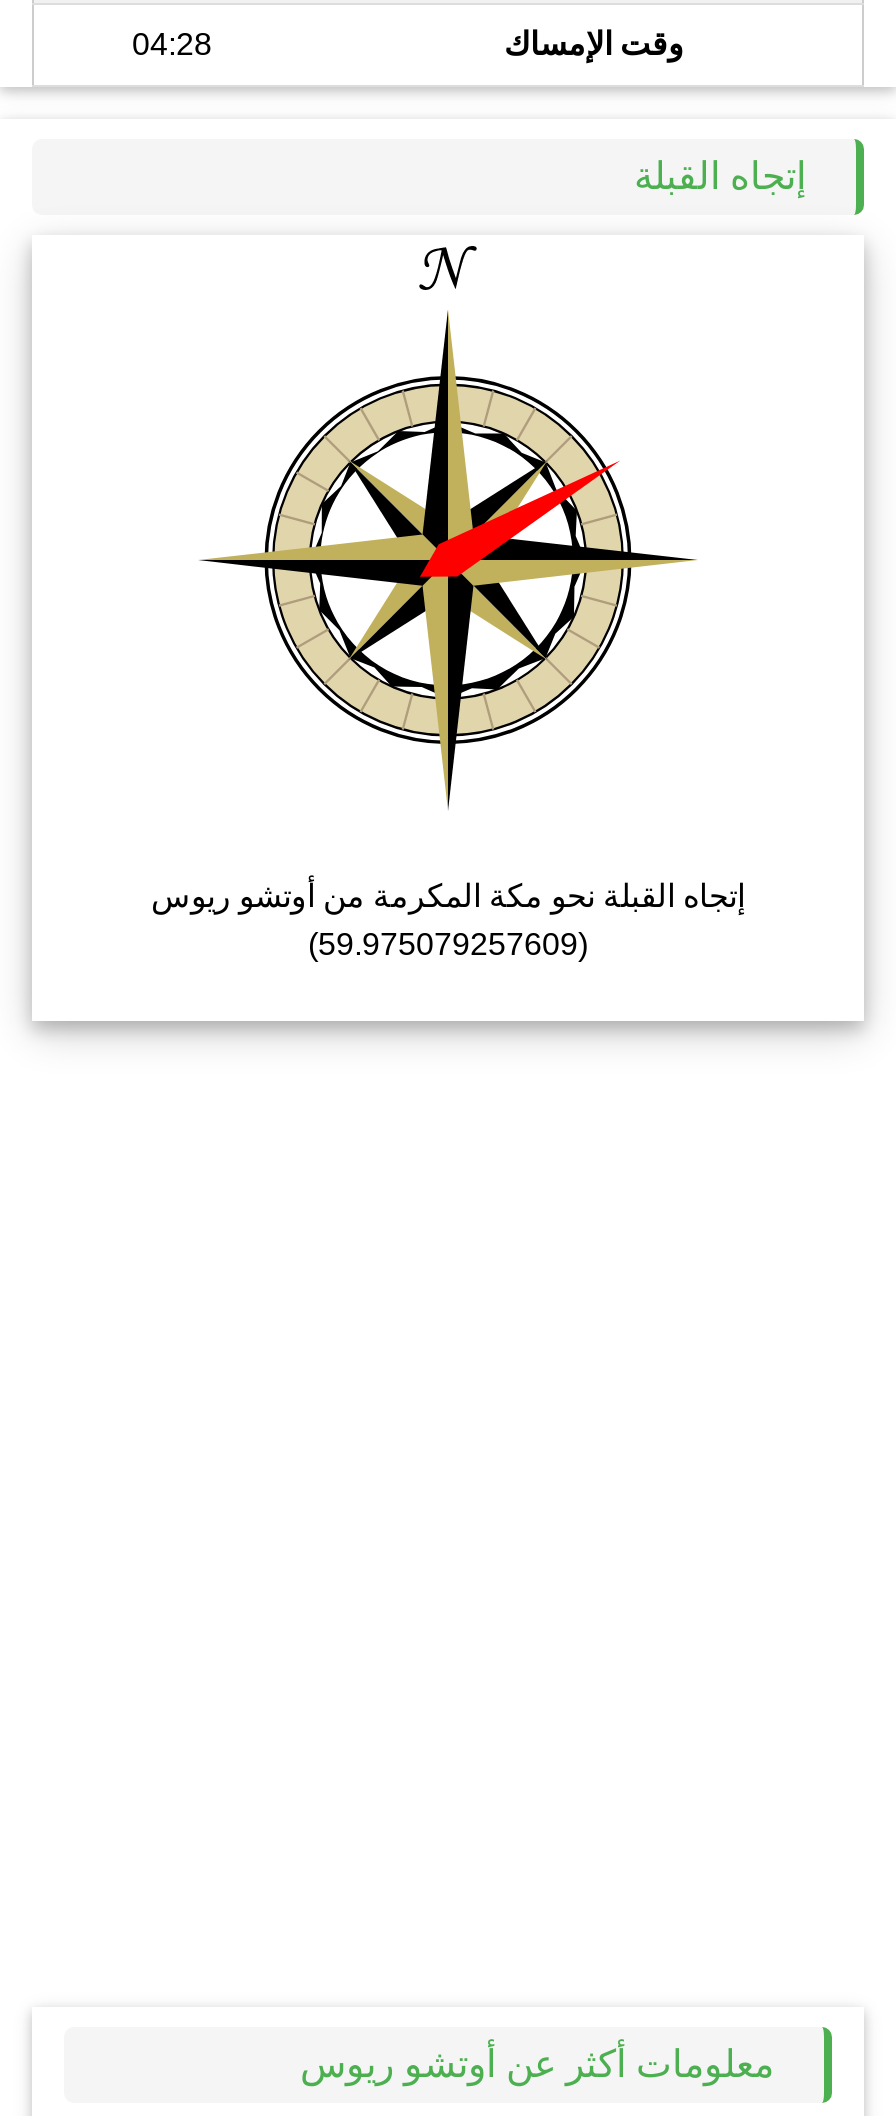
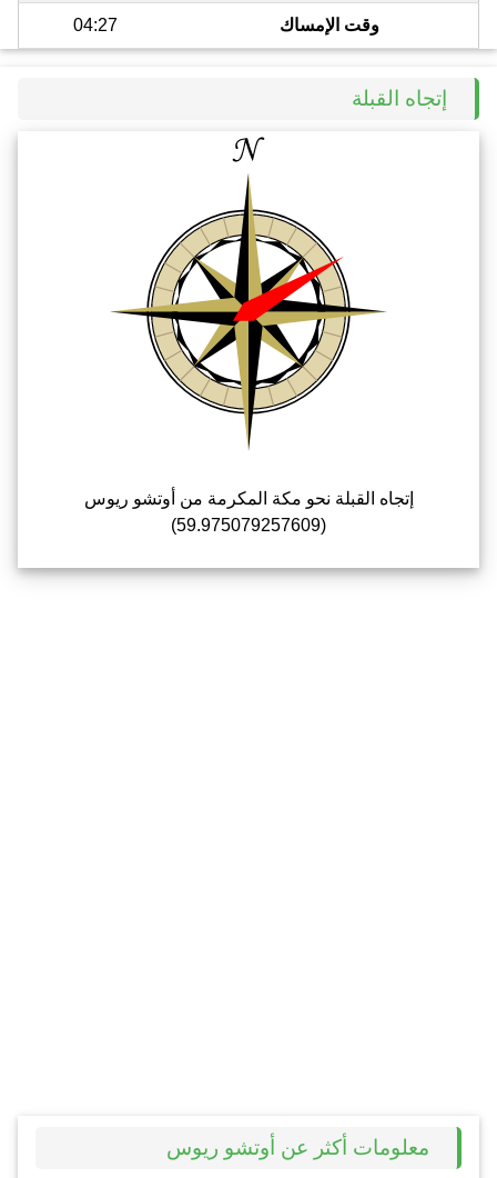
[132,27,212,61] 04:28 -> [73,16,118,35] 04:27

